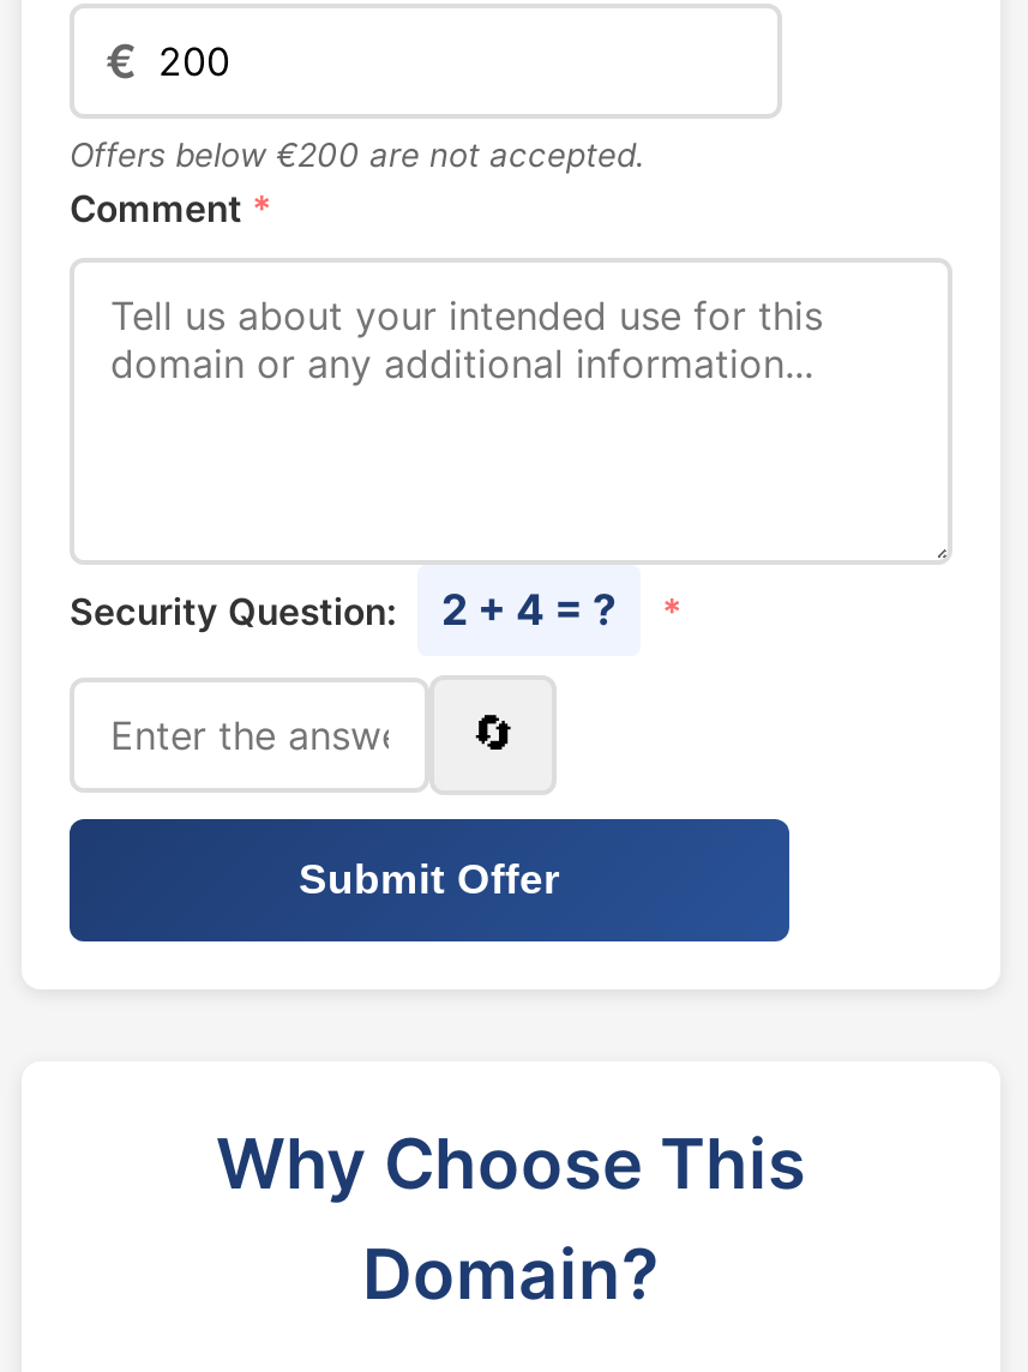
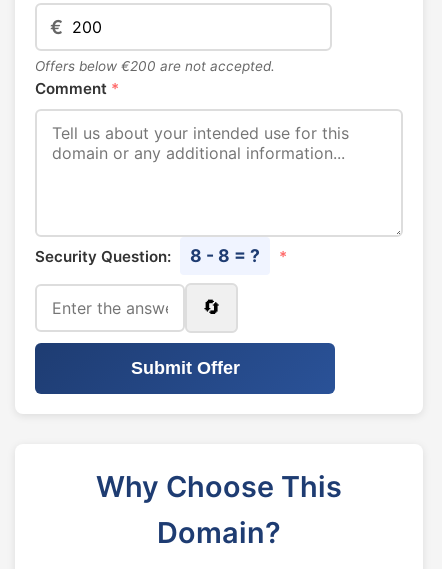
[441,584,617,634] 2 + 4 = ? -> [190,245,260,266] 8 - 8 = ?

